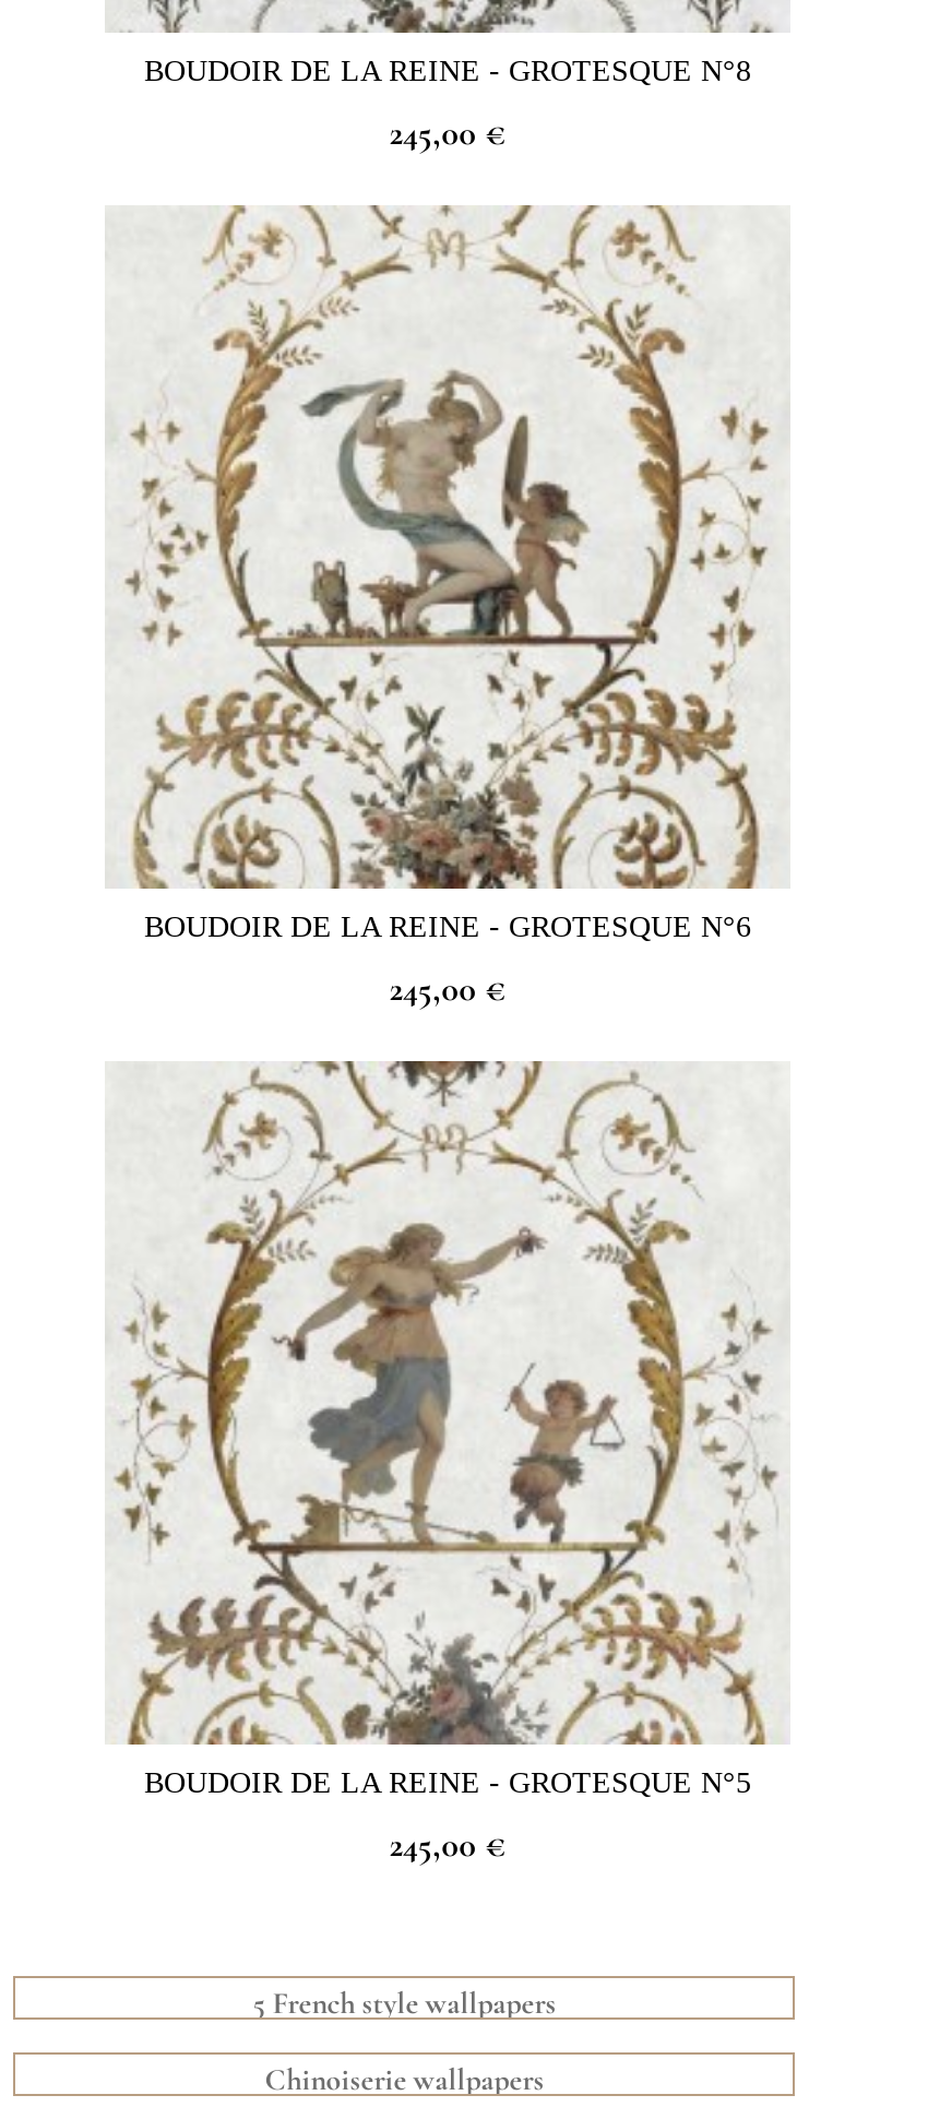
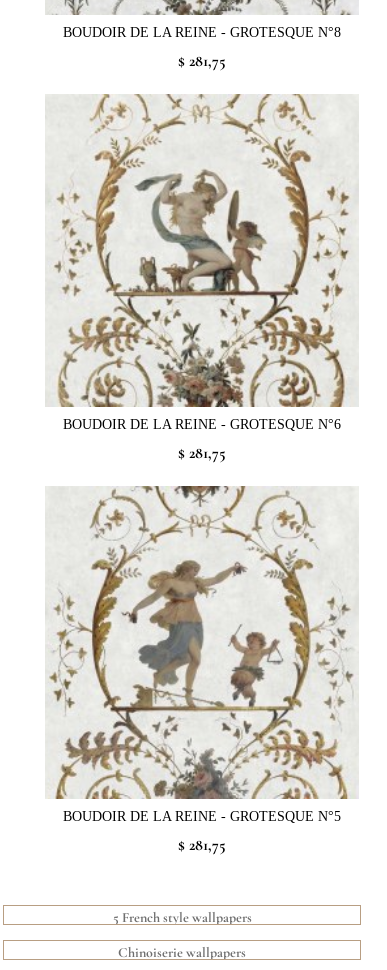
[389,112,505,156] 245,00 € -> [178,51,226,71] $ 281,75
[389,968,505,1012] 245,00 € -> [178,443,226,463] $ 281,75
[389,1824,505,1867] 245,00 € -> [178,835,226,855] $ 281,75

